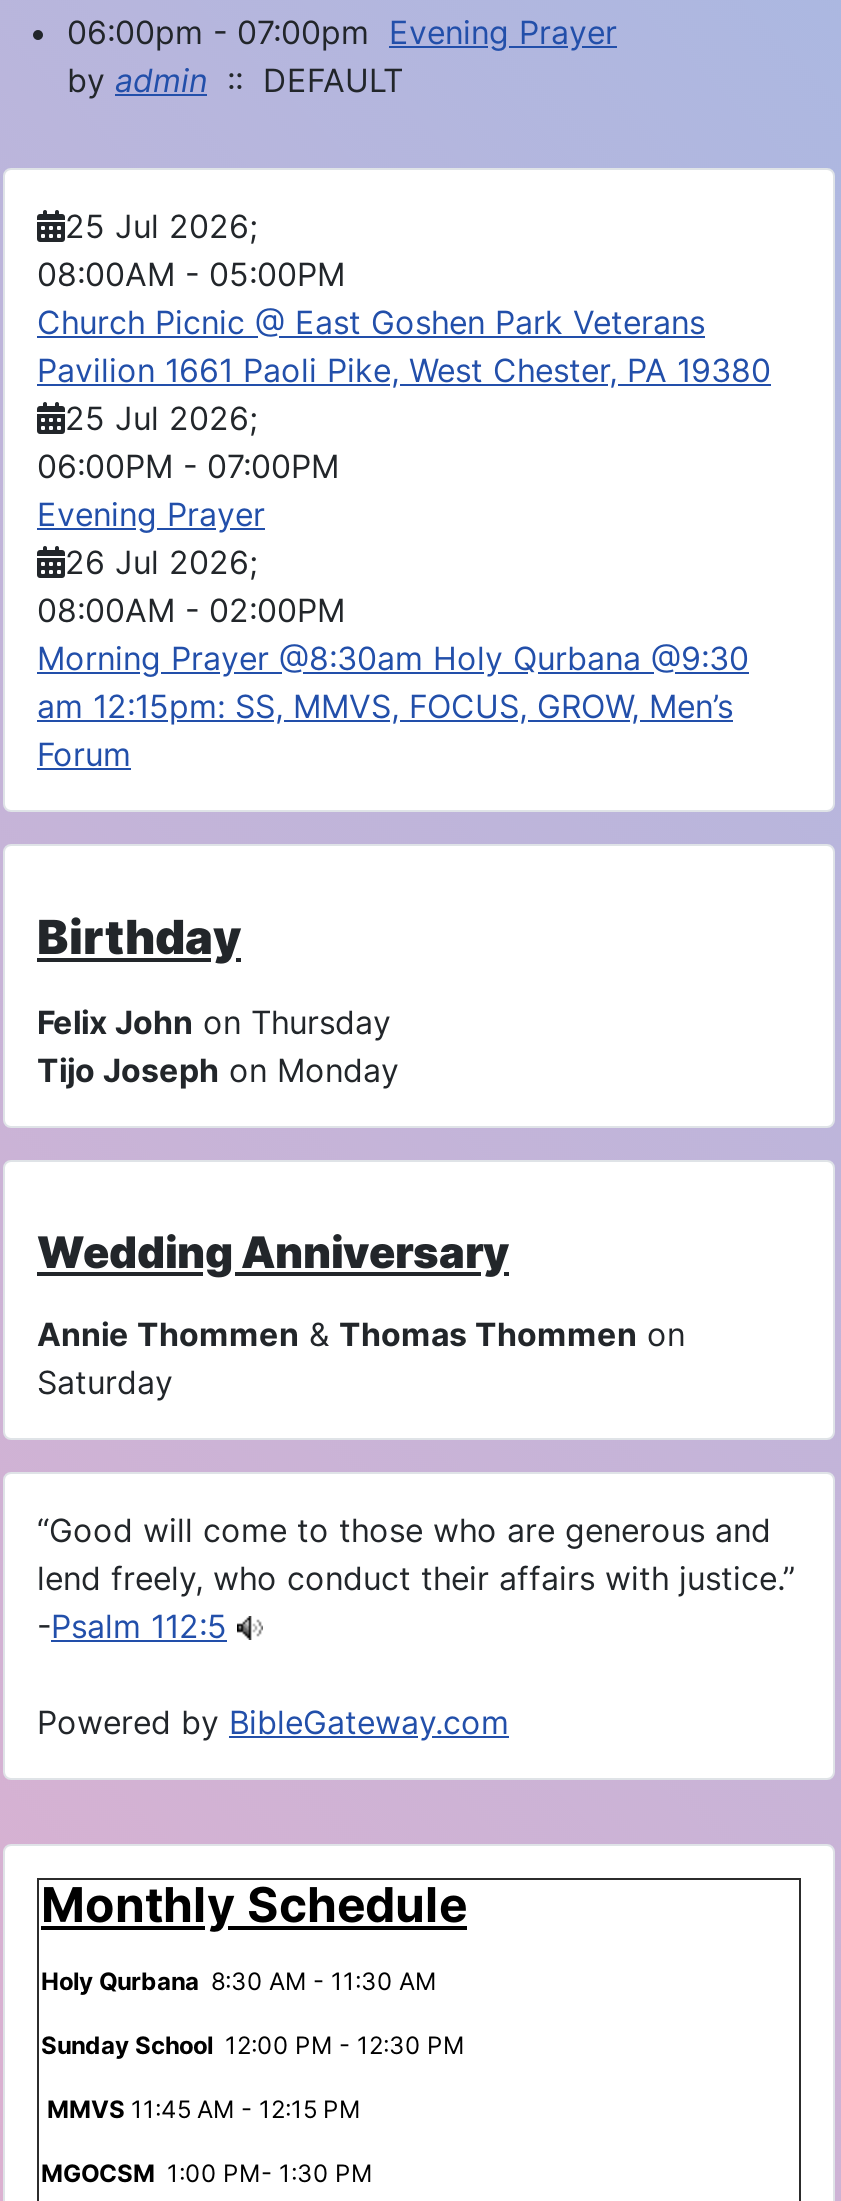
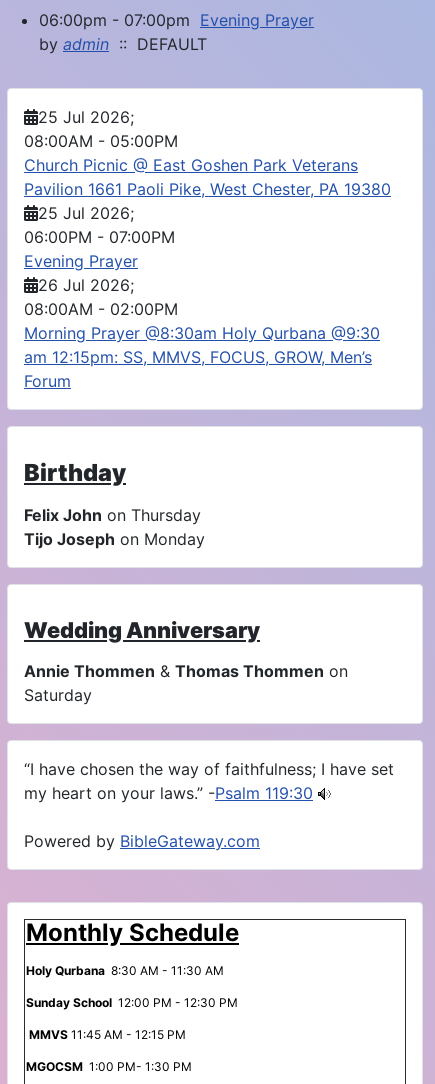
[37,1509,795,1645] “Good will come to those who are generous and | lend freely, who conduct their affairs with justice.” | -Psalm 112:5 -> [24,759,394,803] “I have chosen the way of faithfulness; I have set | my heart on your laws.” -Psalm 119:30

